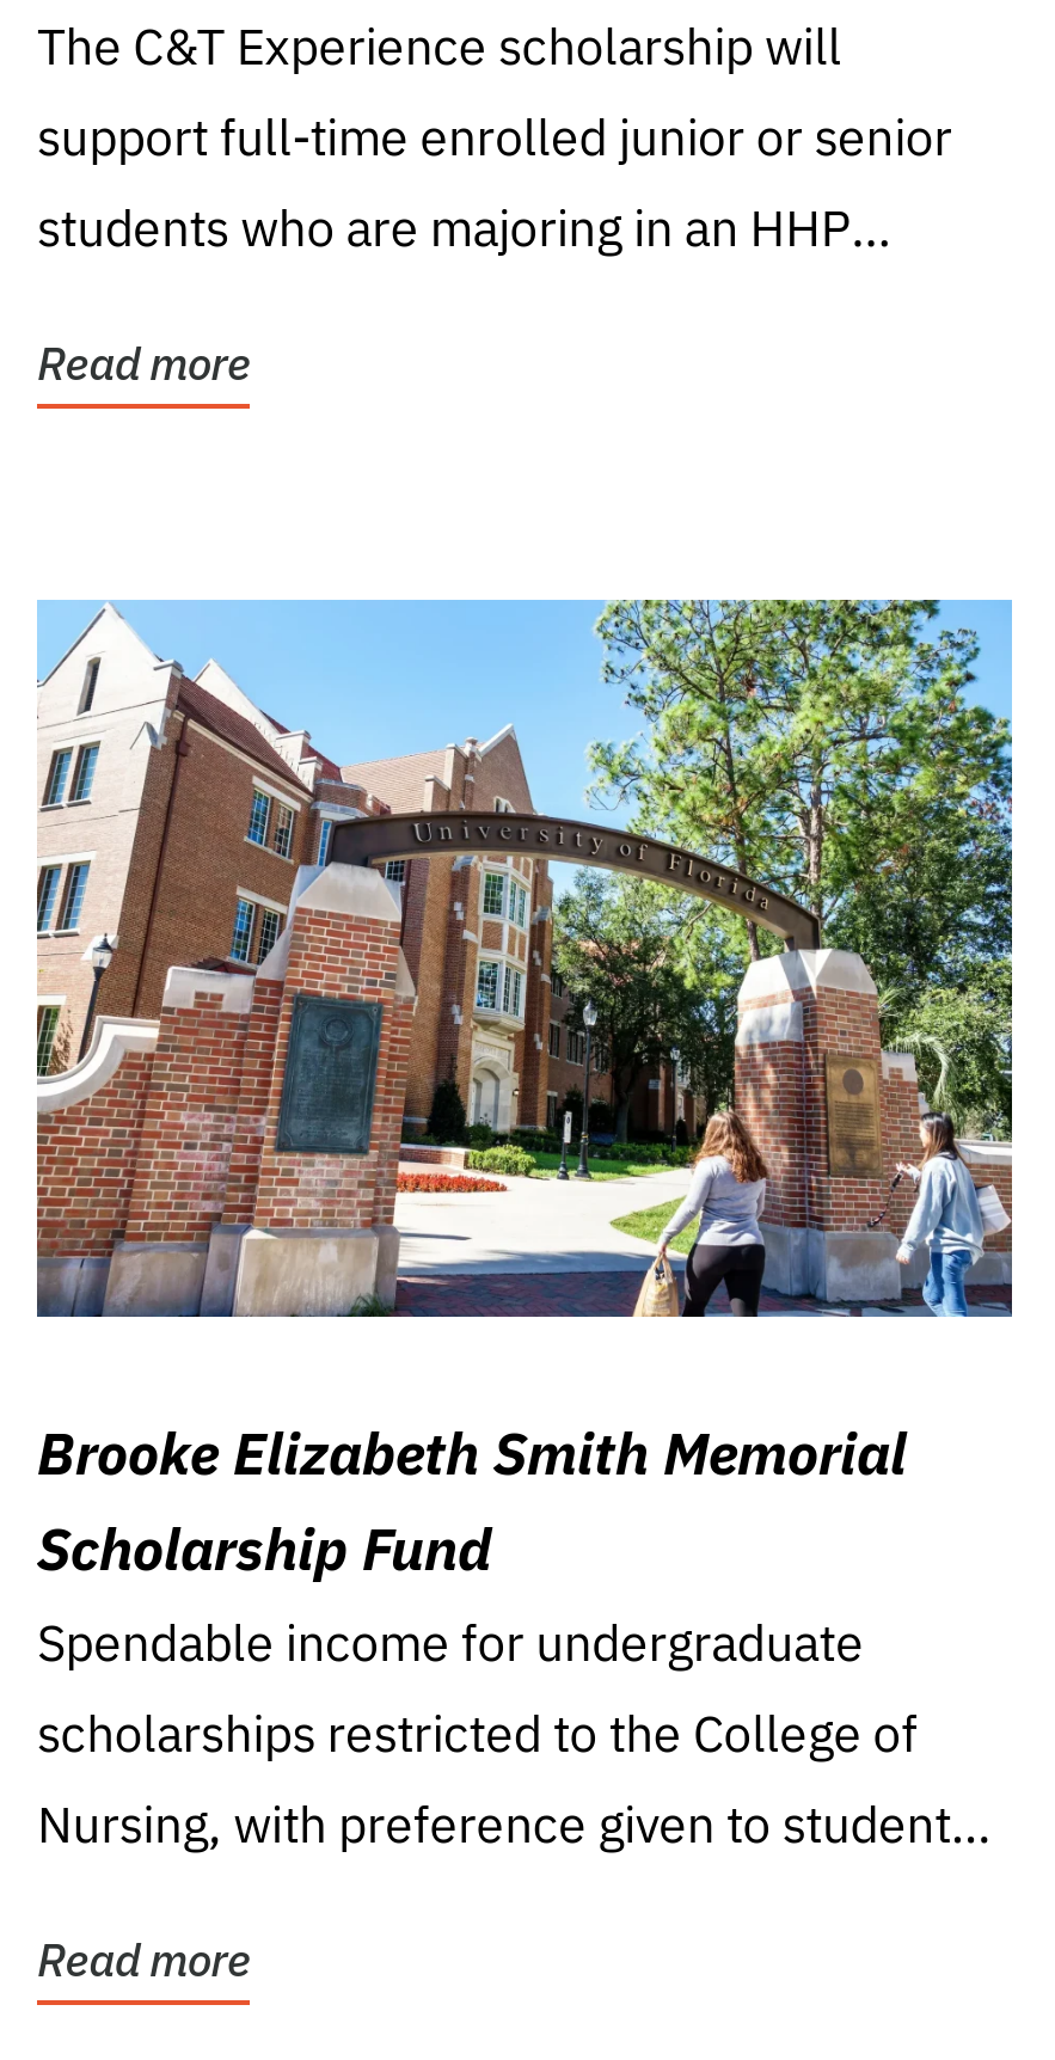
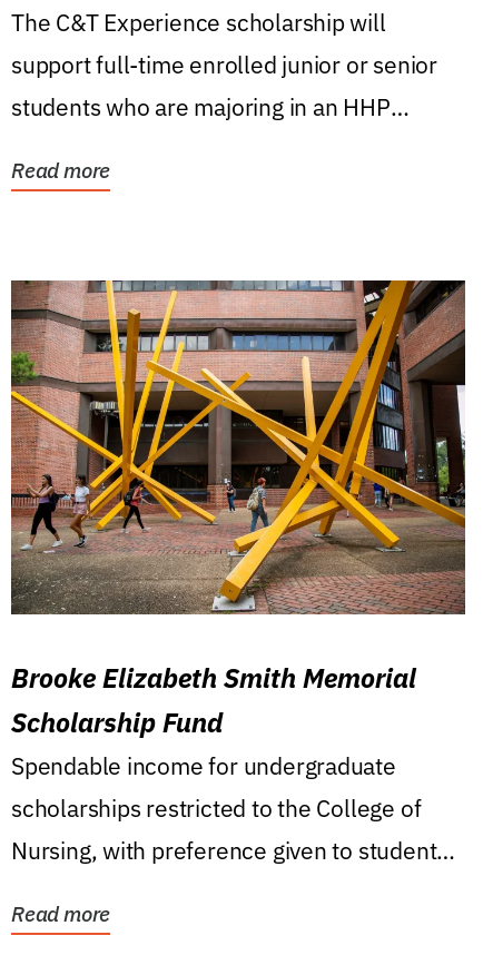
[35,597,1014,1319] [image] -> [10,279,466,616] [image]

